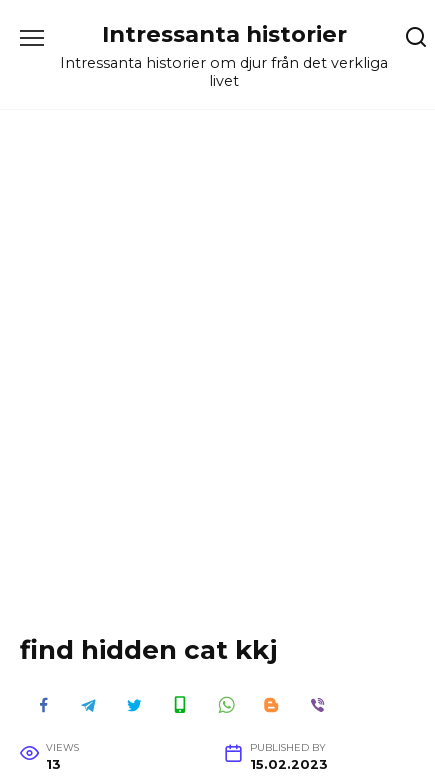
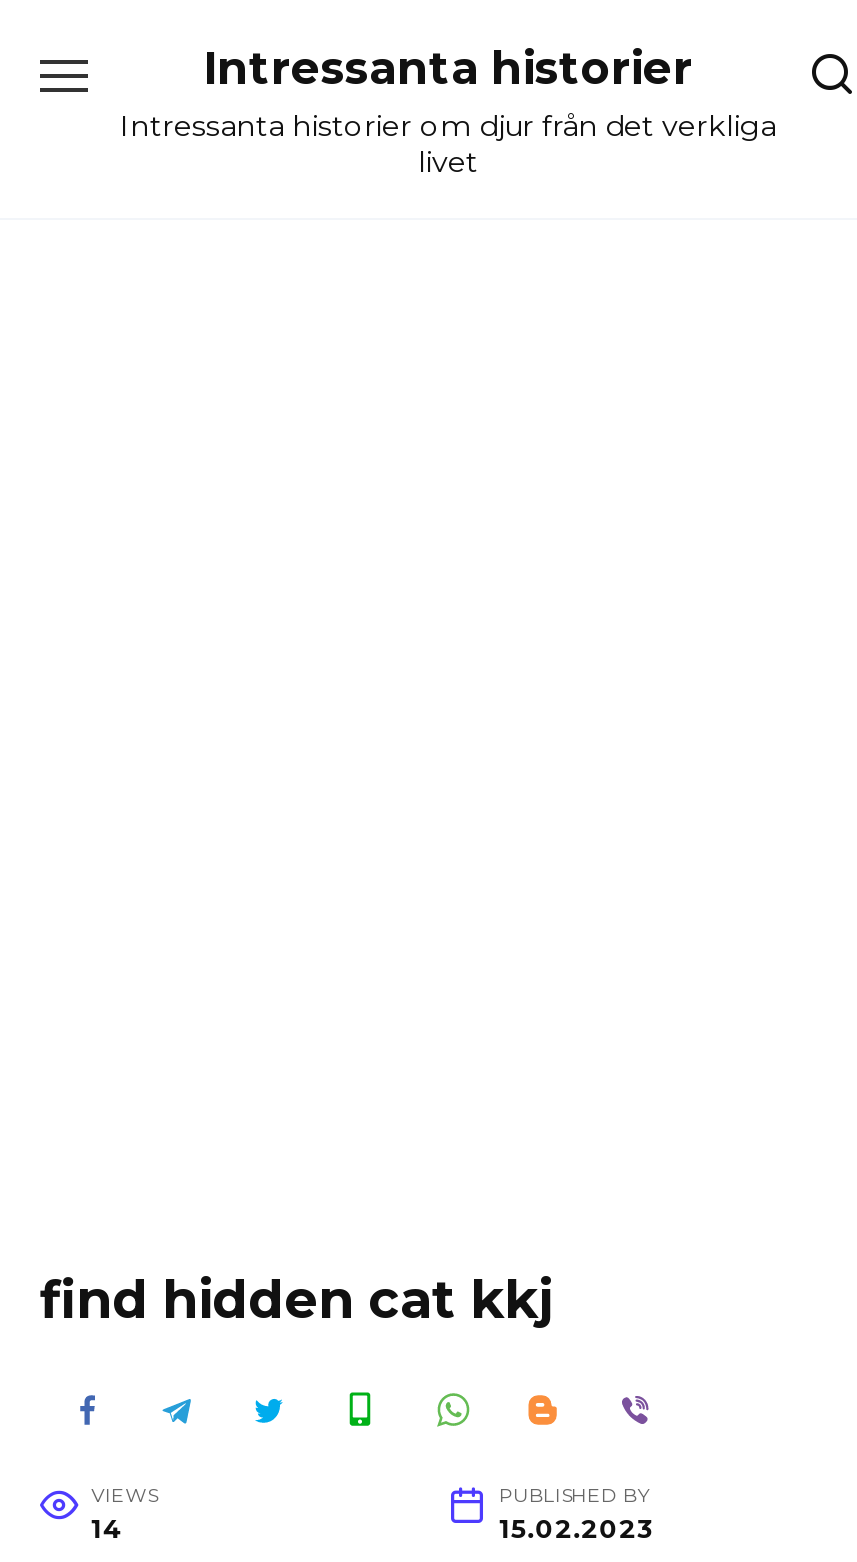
[46,757,61,772] 13 -> [91,1514,123,1544] 14

